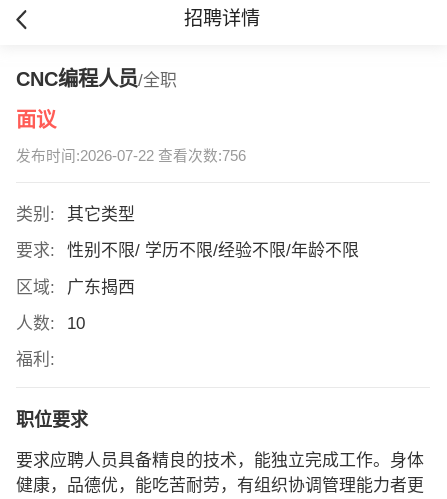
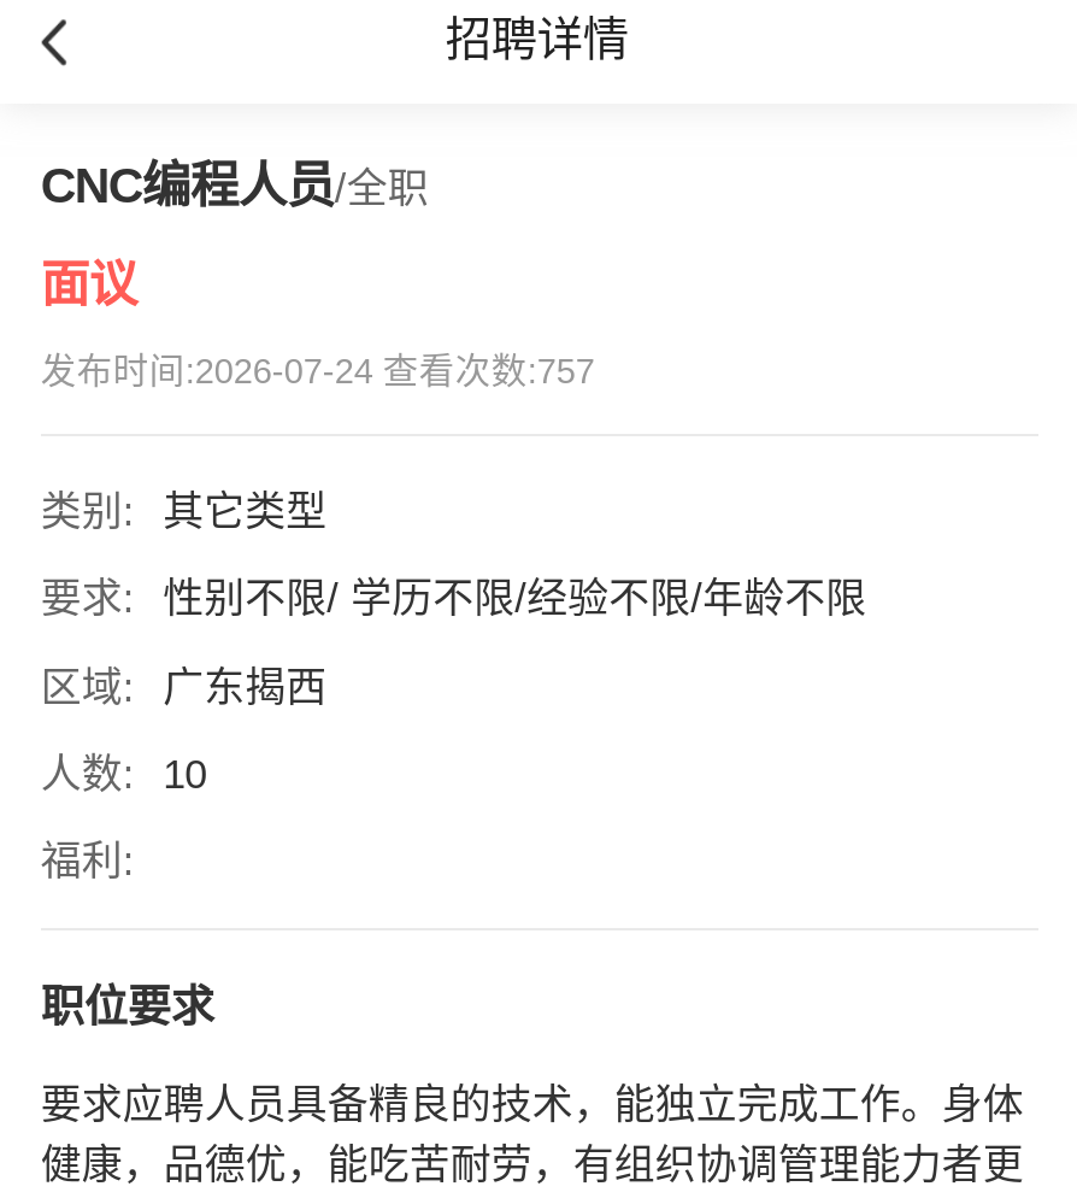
[16,148,246,164] 发布时间:2026-07-22 查看次数:756 -> [41,352,595,391] 发布时间:2026-07-24 查看次数:757

